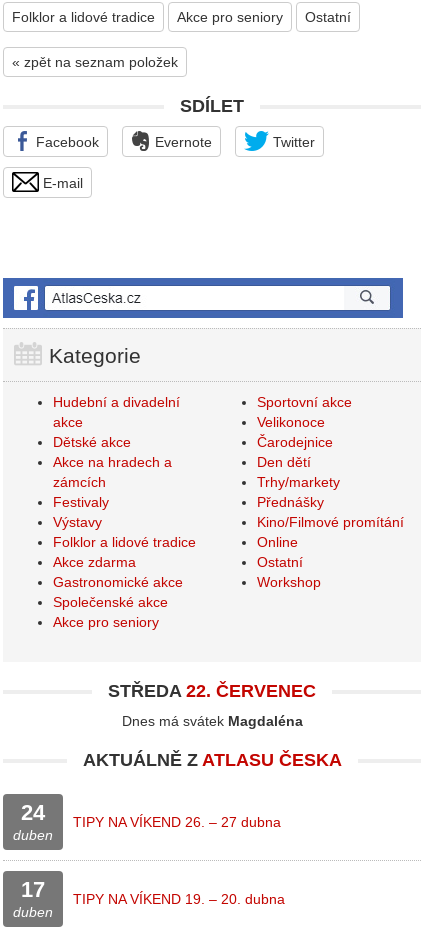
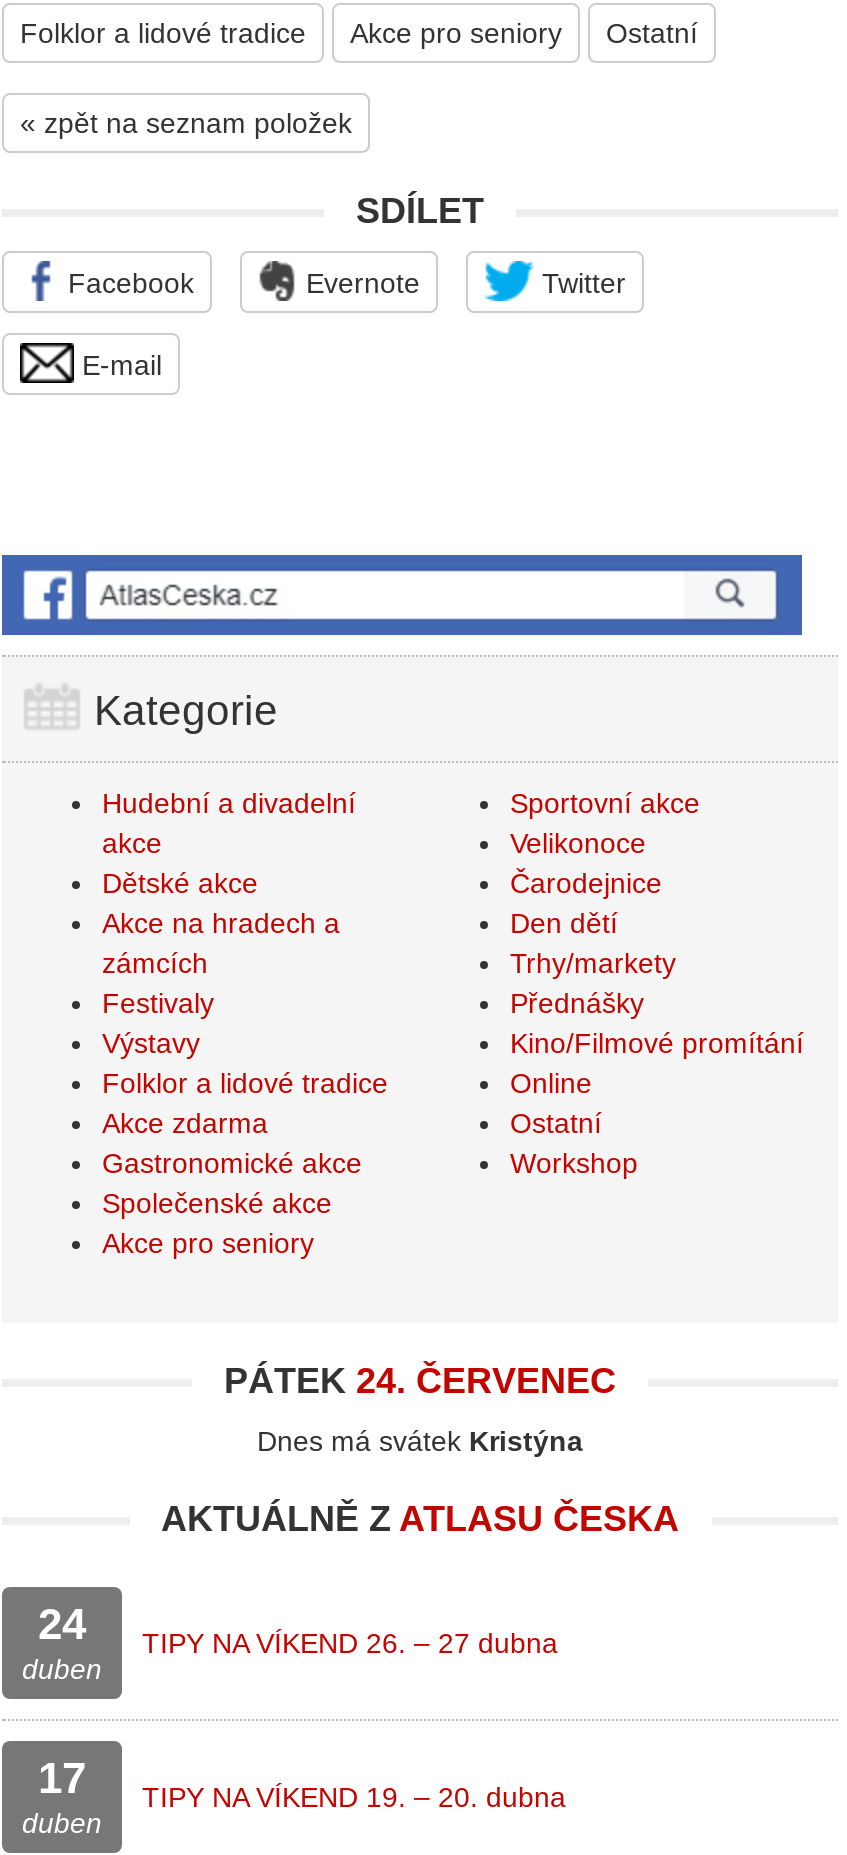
[108,681,316,701] STŘEDA 22. ČERVENEC -> [224,1361,616,1401] PÁTEK 24. ČERVENEC
[121,713,302,729] Dnes má svátek Magdaléna -> [257,1425,583,1457] Dnes má svátek Kristýna

